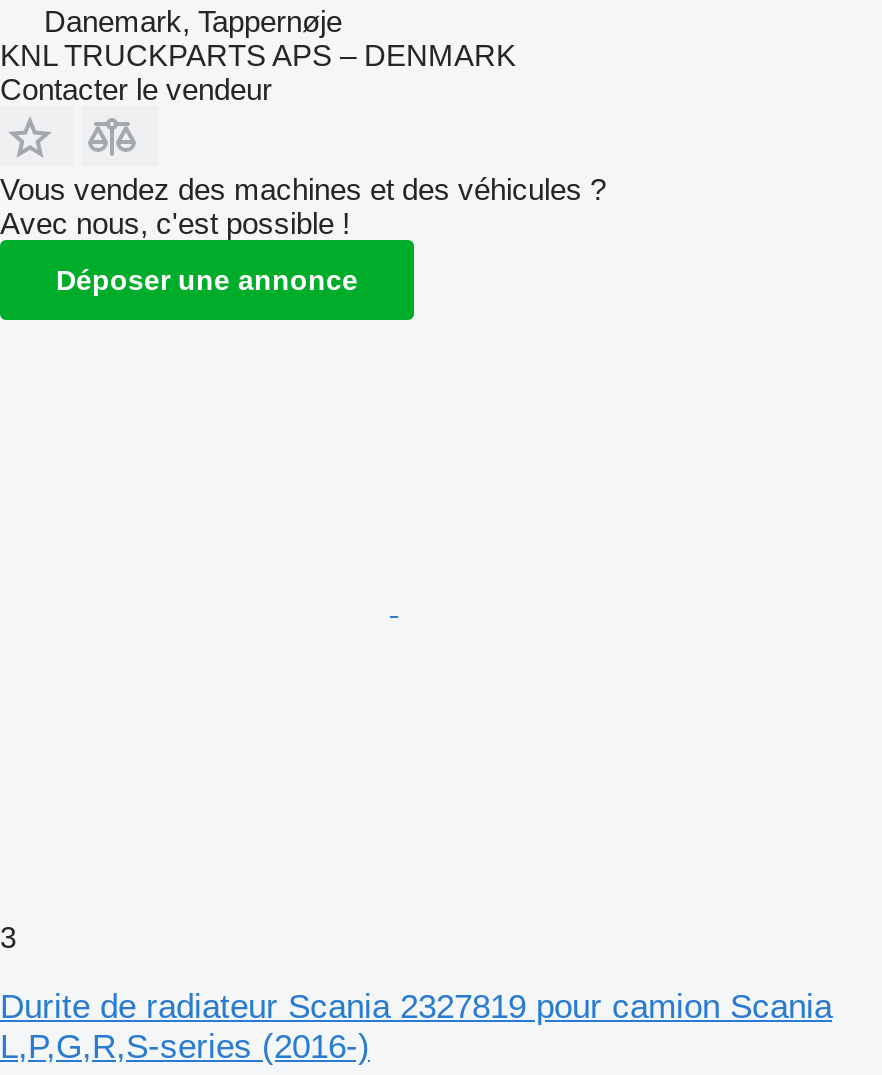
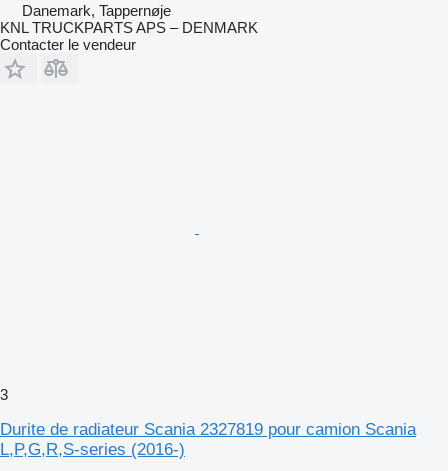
[0,172,606,296] Vous vendez des machines et des véhicules ? | Avec nous, c'est possible ! | Déposer une annonce -> none

